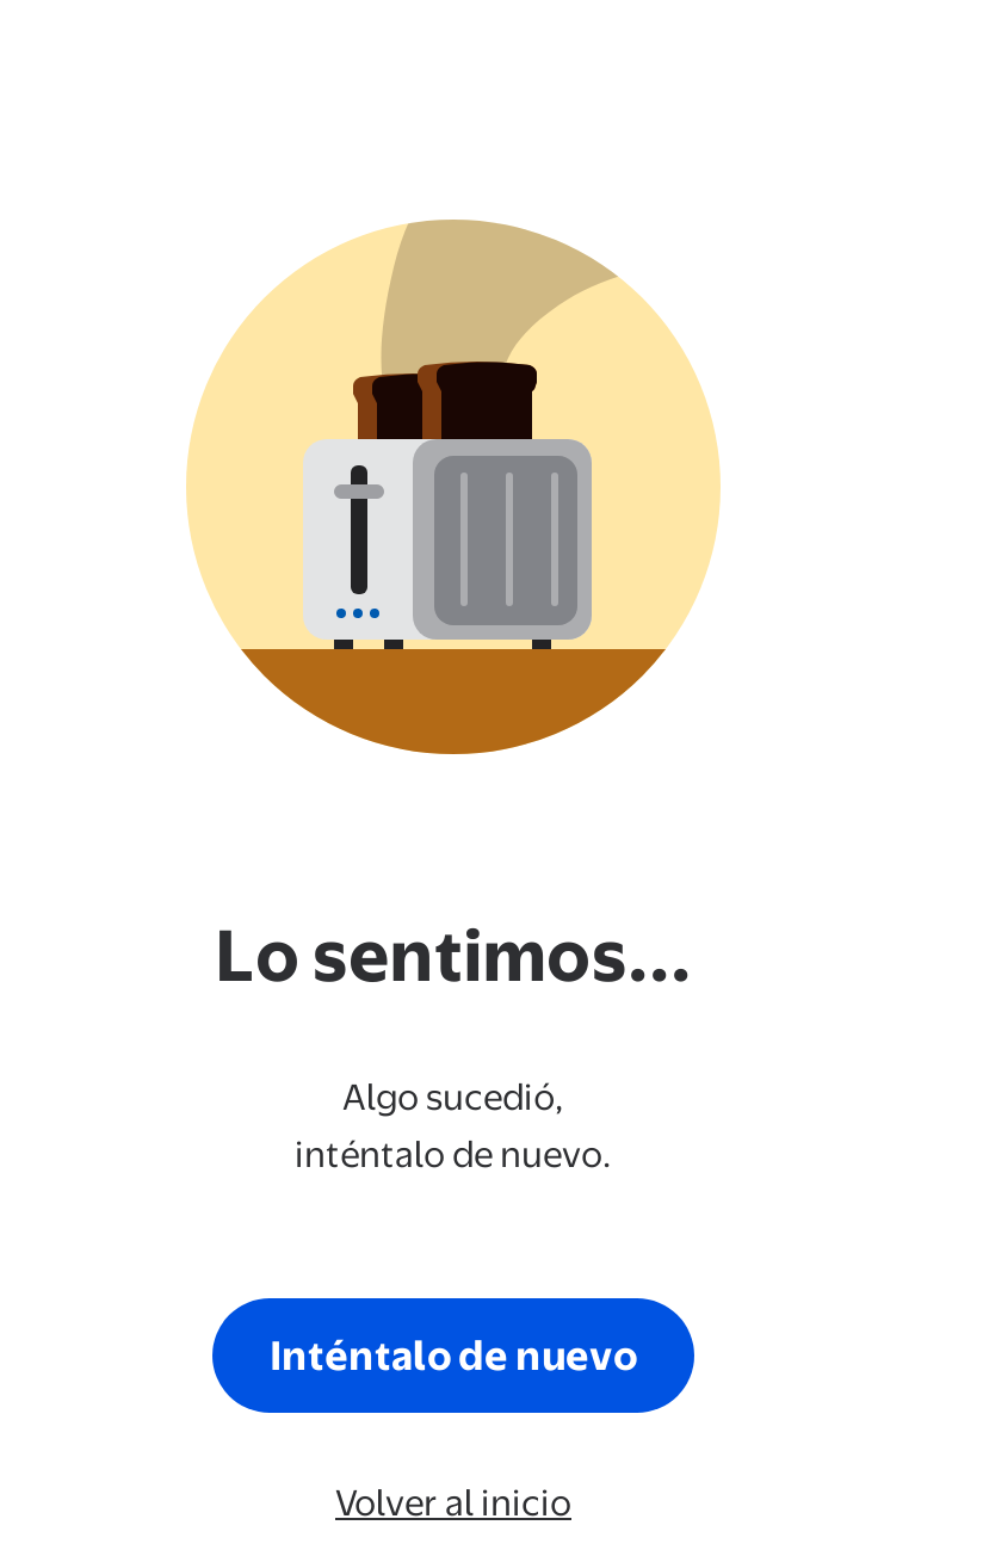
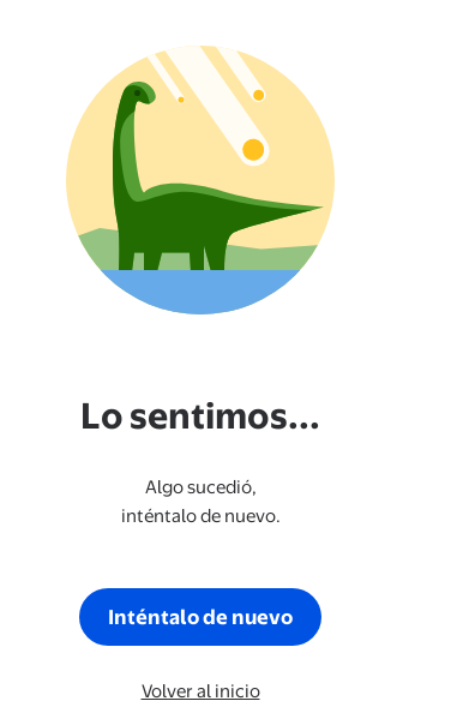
[212,220,690,757] [image] -> [78,47,323,316] [image]

